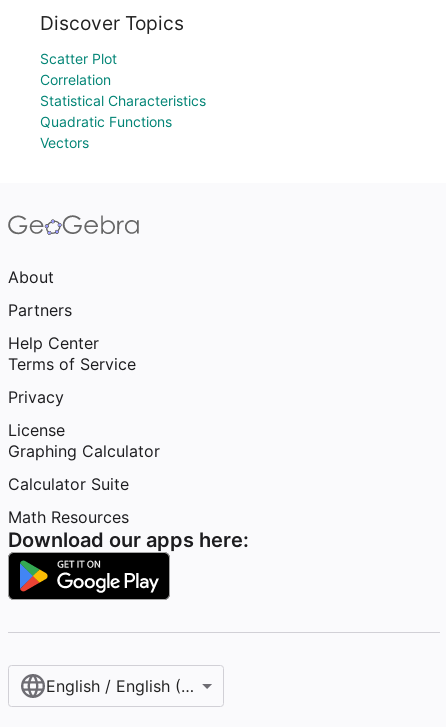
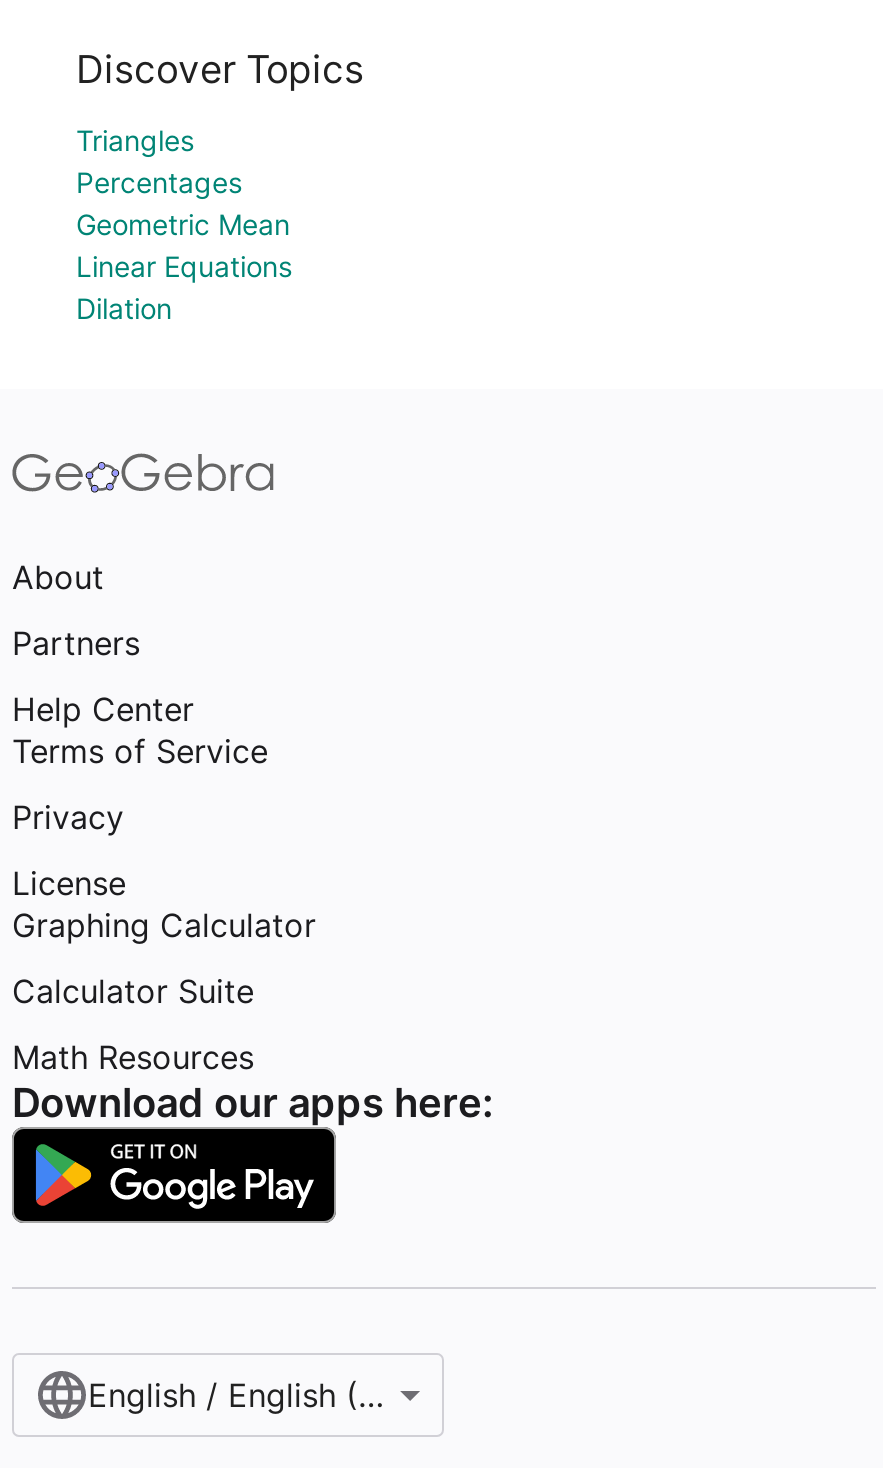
[40,50,206,151] Scatter Plot | Correlation | Statistical Characteristics | Quadratic Functions | Vectors -> [76,123,292,325] Triangles | Percentages | Geometric Mean | Linear Equations | Dilation

